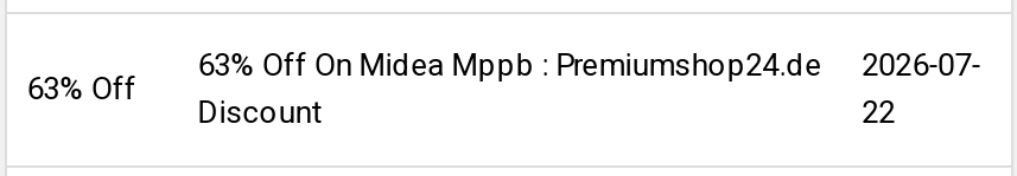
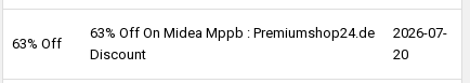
[862,94,895,130] 22 -> [393,46,408,63] 20

